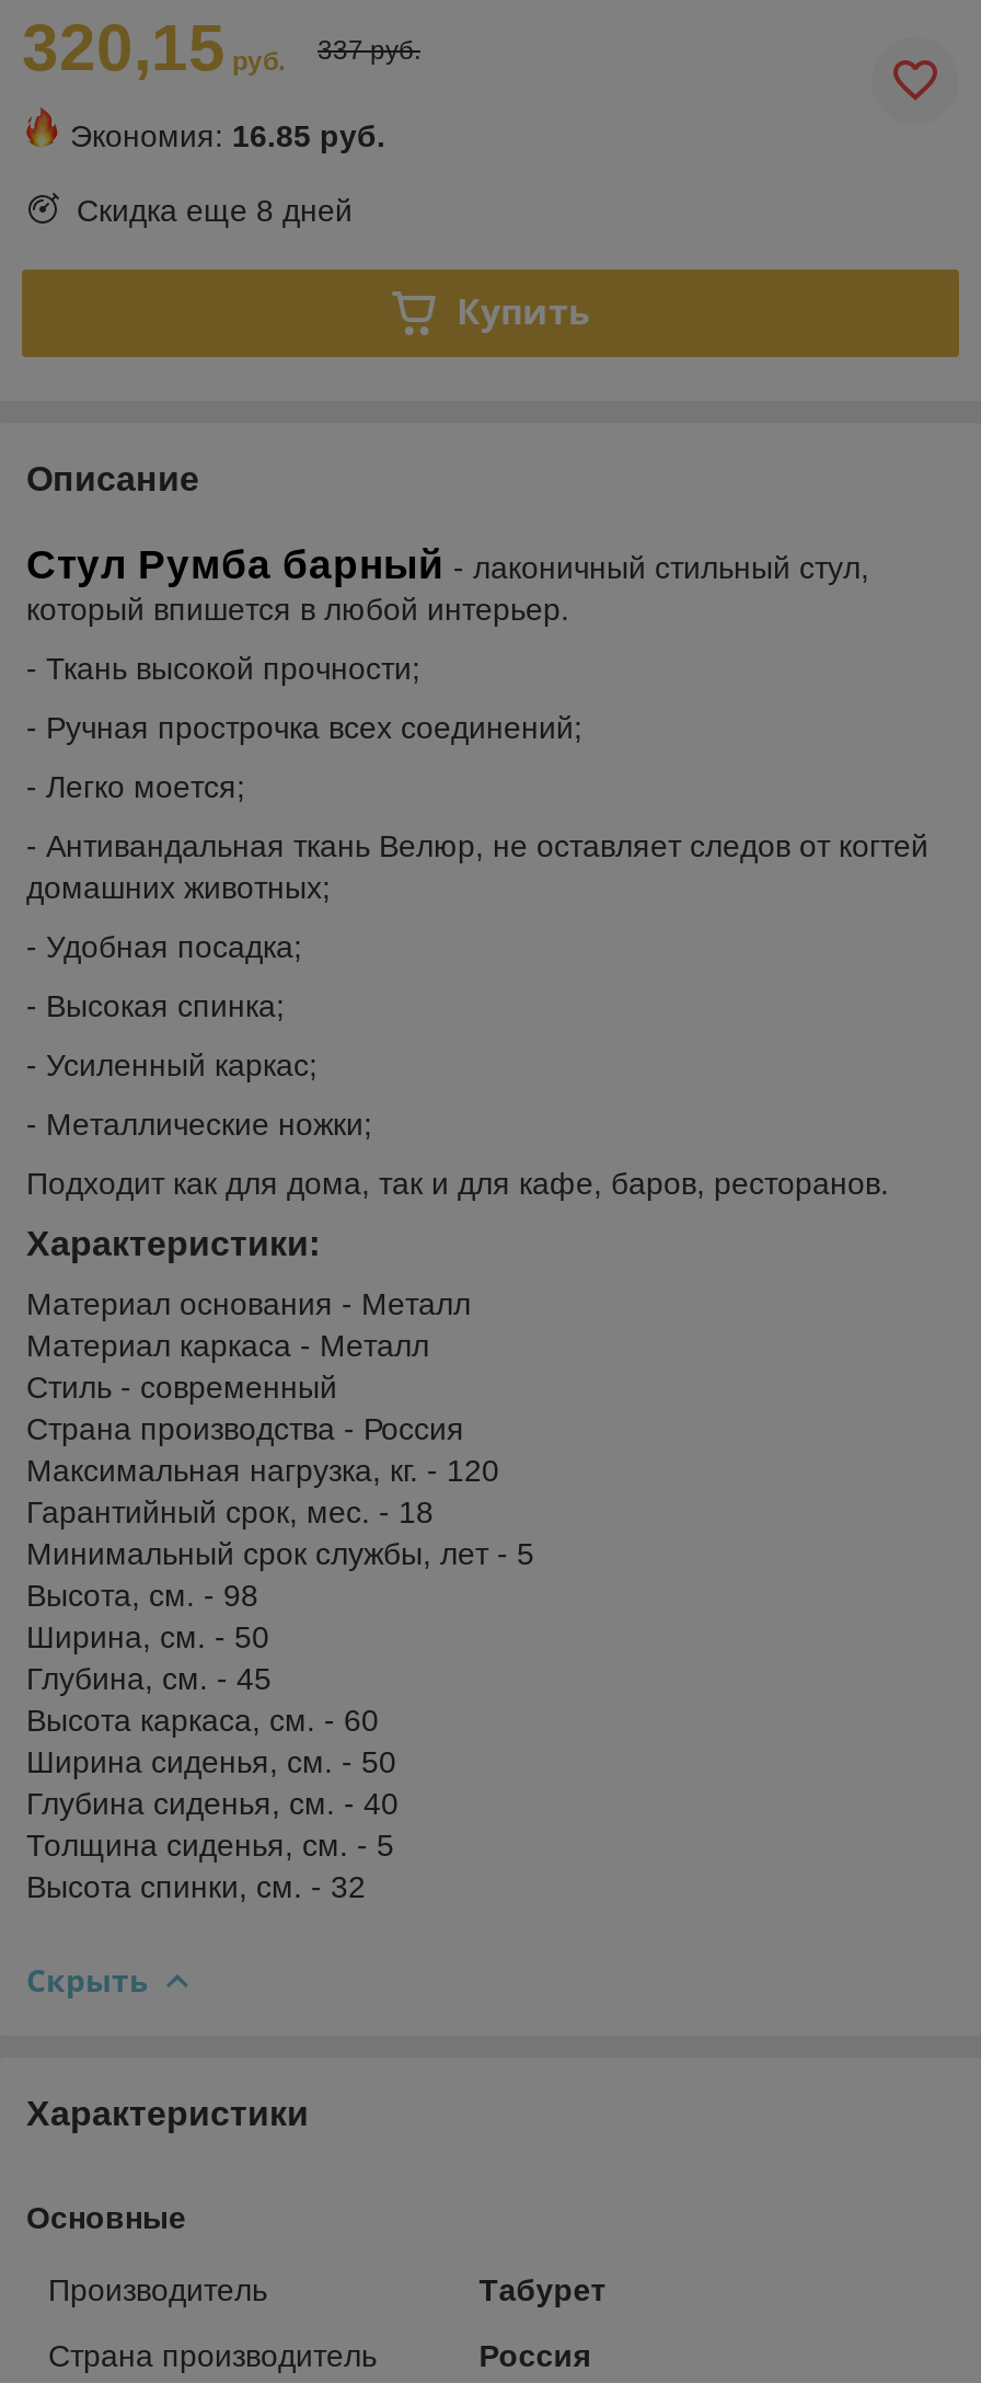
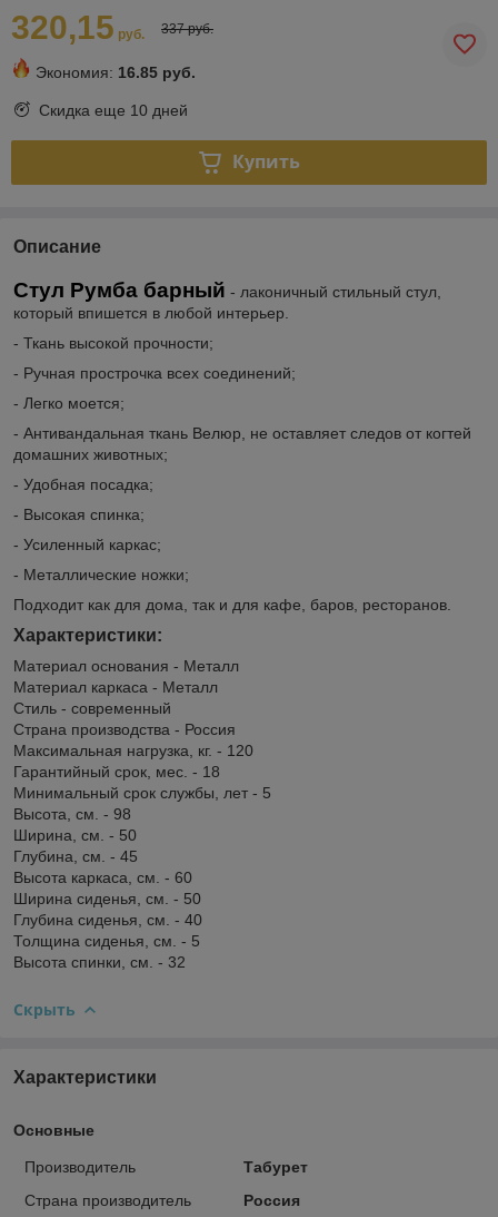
[77,193,353,229] Скидка еще 8 дней -> [39,102,188,119] Скидка еще 10 дней

